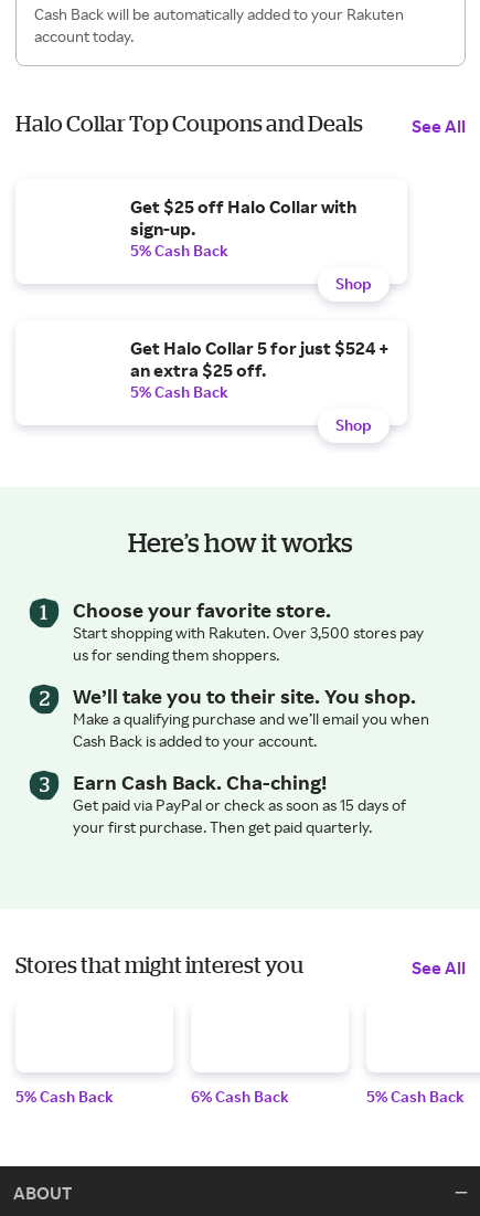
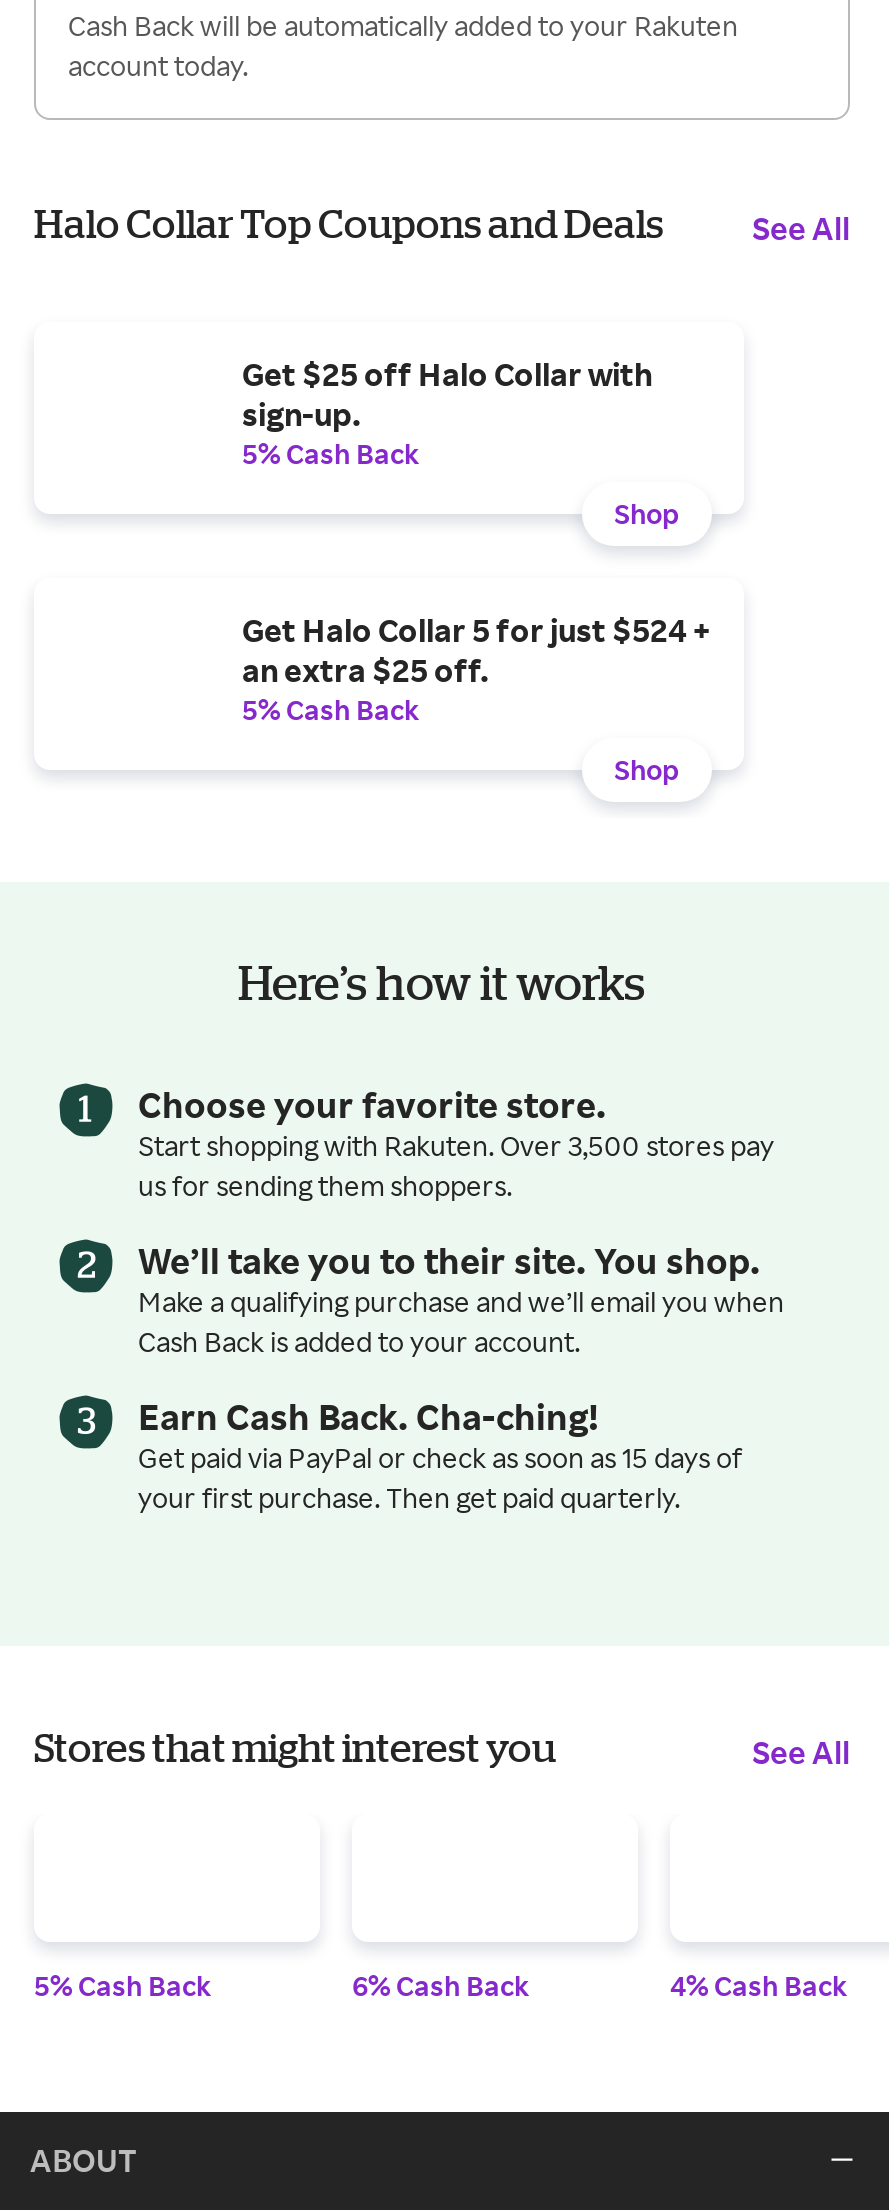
[366,1086,465,1105] 5% Cash Back -> [670,1967,848,2001] 4% Cash Back

